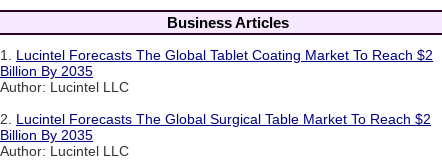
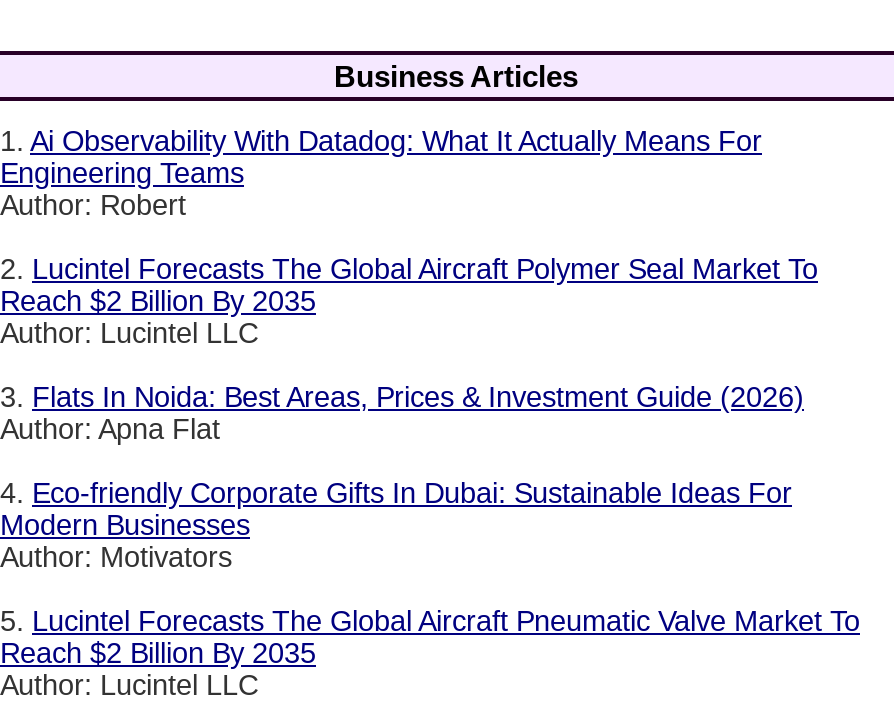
[0,47,433,79] 1. Lucintel Forecasts The Global Tablet Coating Market To Reach $2 | Billion By 2035 -> [0,125,818,317] 1. Ai Observability With Datadog: What It Actually Means For | Engineering Teams | Author: Robert | 2. Lucintel Forecasts The Global Aircraft Polymer Seal Market To | Reach $2 Billion By 2035
[0,111,431,143] 2. Lucintel Forecasts The Global Surgical Table Market To Reach $2 | Billion By 2035 -> [0,381,860,669] 3. Flats In Noida: Best Areas, Prices & Investment Guide (2026) | Author: Apna Flat | 4. Eco-friendly Corporate Gifts In Dubai: Sustainable Ideas For | Modern Businesses | Author: Motivators | 5. Lucintel Forecasts The Global Aircraft Pneumatic Valve Market To | Reach $2 Billion By 2035

